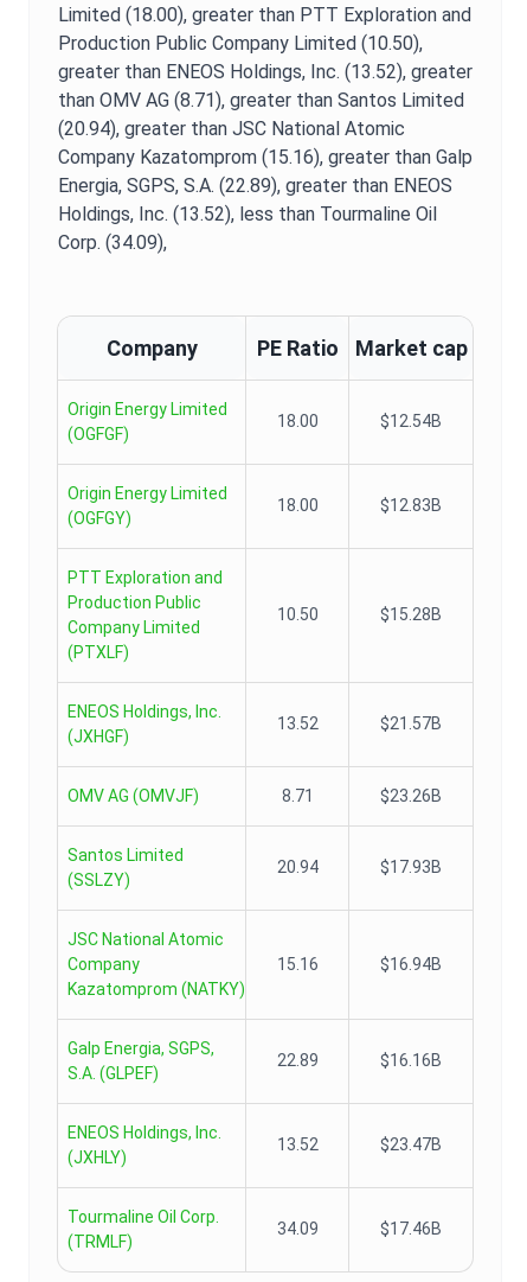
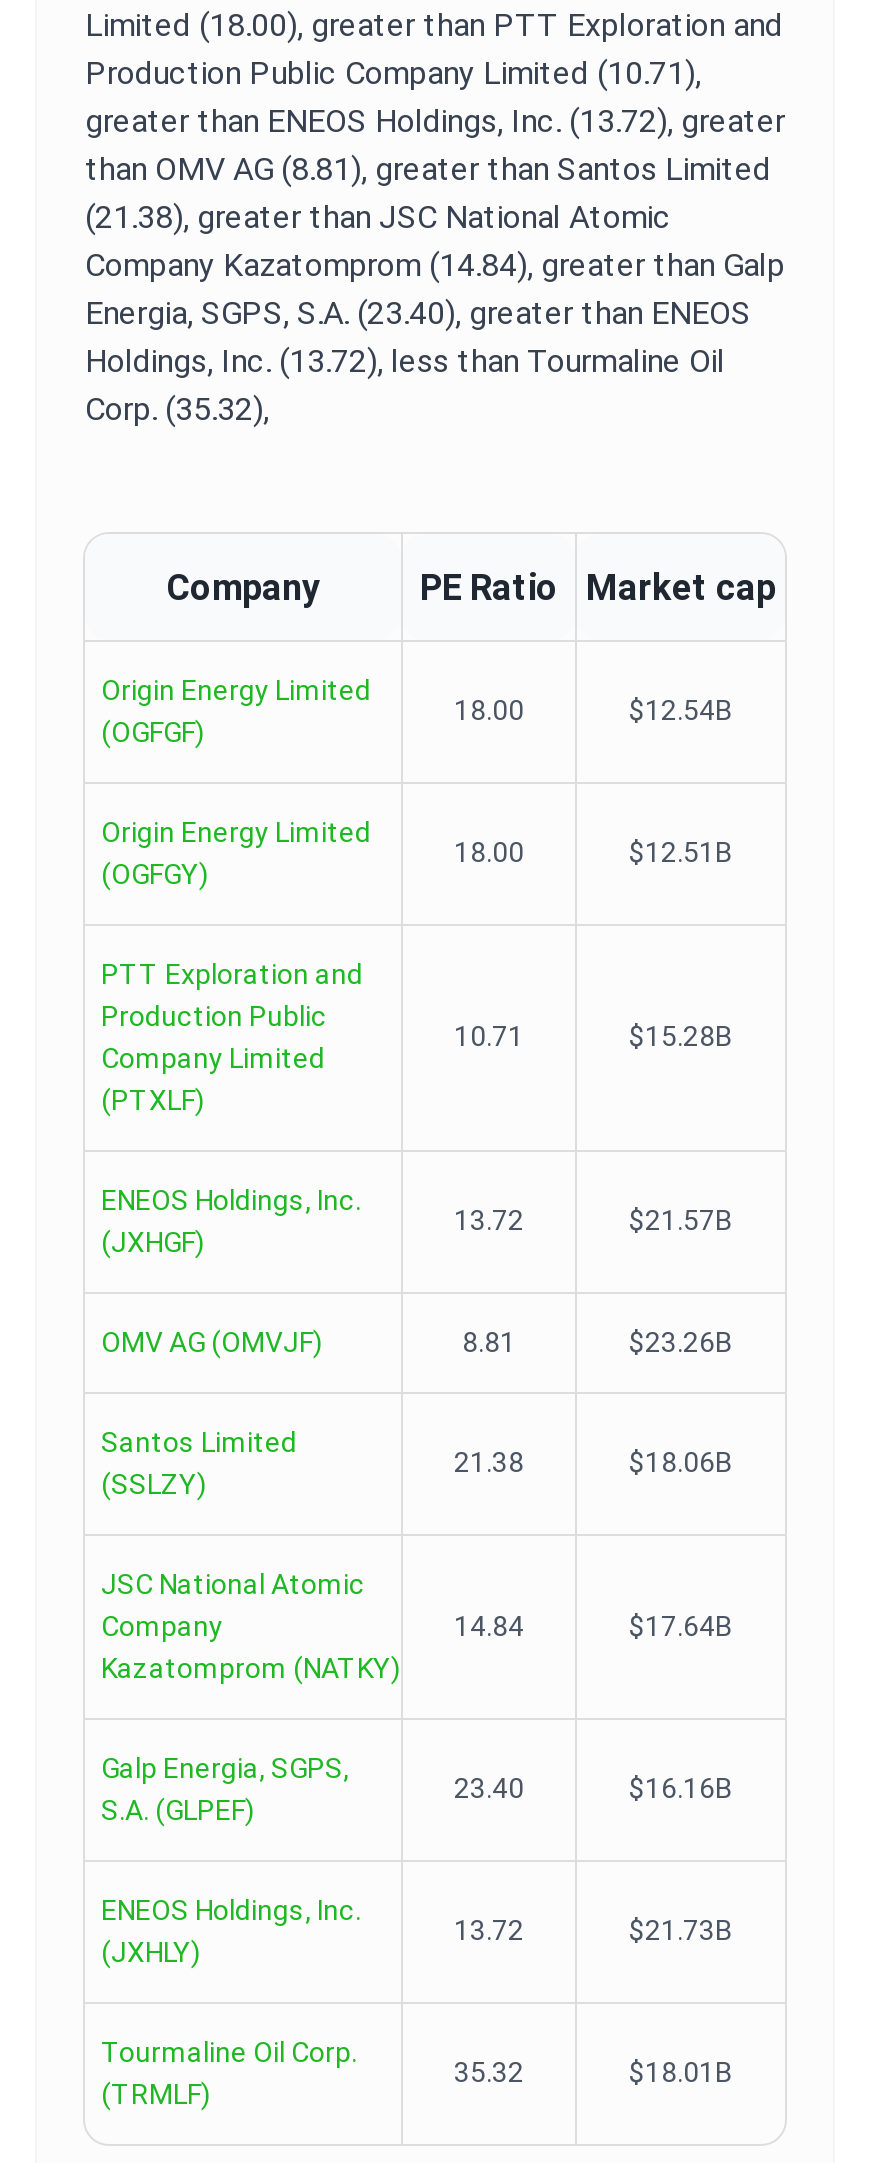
[58,32,423,55] Production Public Company Limited (10.50), -> [85,54,701,92] Production Public Company Limited (10.71),
[58,60,473,83] greater than ENEOS Holdings, Inc. (13.52), greater -> [85,102,785,140] greater than ENEOS Holdings, Inc. (13.72), greater
[58,89,464,111] than OMV AG (8.71), greater than Santos Limited -> [85,150,771,188] than OMV AG (8.81), greater than Santos Limited
[58,117,405,140] (20.94), greater than JSC National Atomic -> [85,198,671,236] (21.38), greater than JSC National Atomic
[58,146,473,168] Company Kazatomprom (15.16), greater than Galp -> [85,246,785,284] Company Kazatomprom (14.84), greater than Galp
[58,174,452,197] Energia, SGPS, S.A. (22.89), greater than ENEOS -> [85,294,751,332] Energia, SGPS, S.A. (23.40), greater than ENEOS
[58,203,437,225] Holdings, Inc. (13.52), less than Tourmaline Oil -> [85,342,725,380] Holdings, Inc. (13.72), less than Tourmaline Oil
[58,231,167,254] Corp. (34.09), -> [85,390,269,428] Corp. (35.32),
[380,496,442,515] $12.83B -> [629,836,733,868] $12.51B
[277,605,318,624] 10.50 -> [454,1020,524,1052] 10.71
[277,714,318,733] 13.52 -> [454,1204,524,1236] 13.72
[281,786,313,805] 8.71 -> [462,1326,516,1358] 8.81
[277,857,442,876] 20.94 | $17.93B -> [454,1446,733,1478] 21.38 | $18.06B
[277,955,442,974] 15.16 | $16.94B -> [454,1610,733,1642] 14.84 | $17.64B
[277,1051,318,1070] 22.89 -> [454,1772,524,1804] 23.40
[277,1135,442,1154] 13.52 | $23.47B -> [454,1914,733,1946] 13.72 | $21.73B
[277,1219,442,1238] 34.09 | $17.46B -> [454,2056,733,2088] 35.32 | $18.01B

